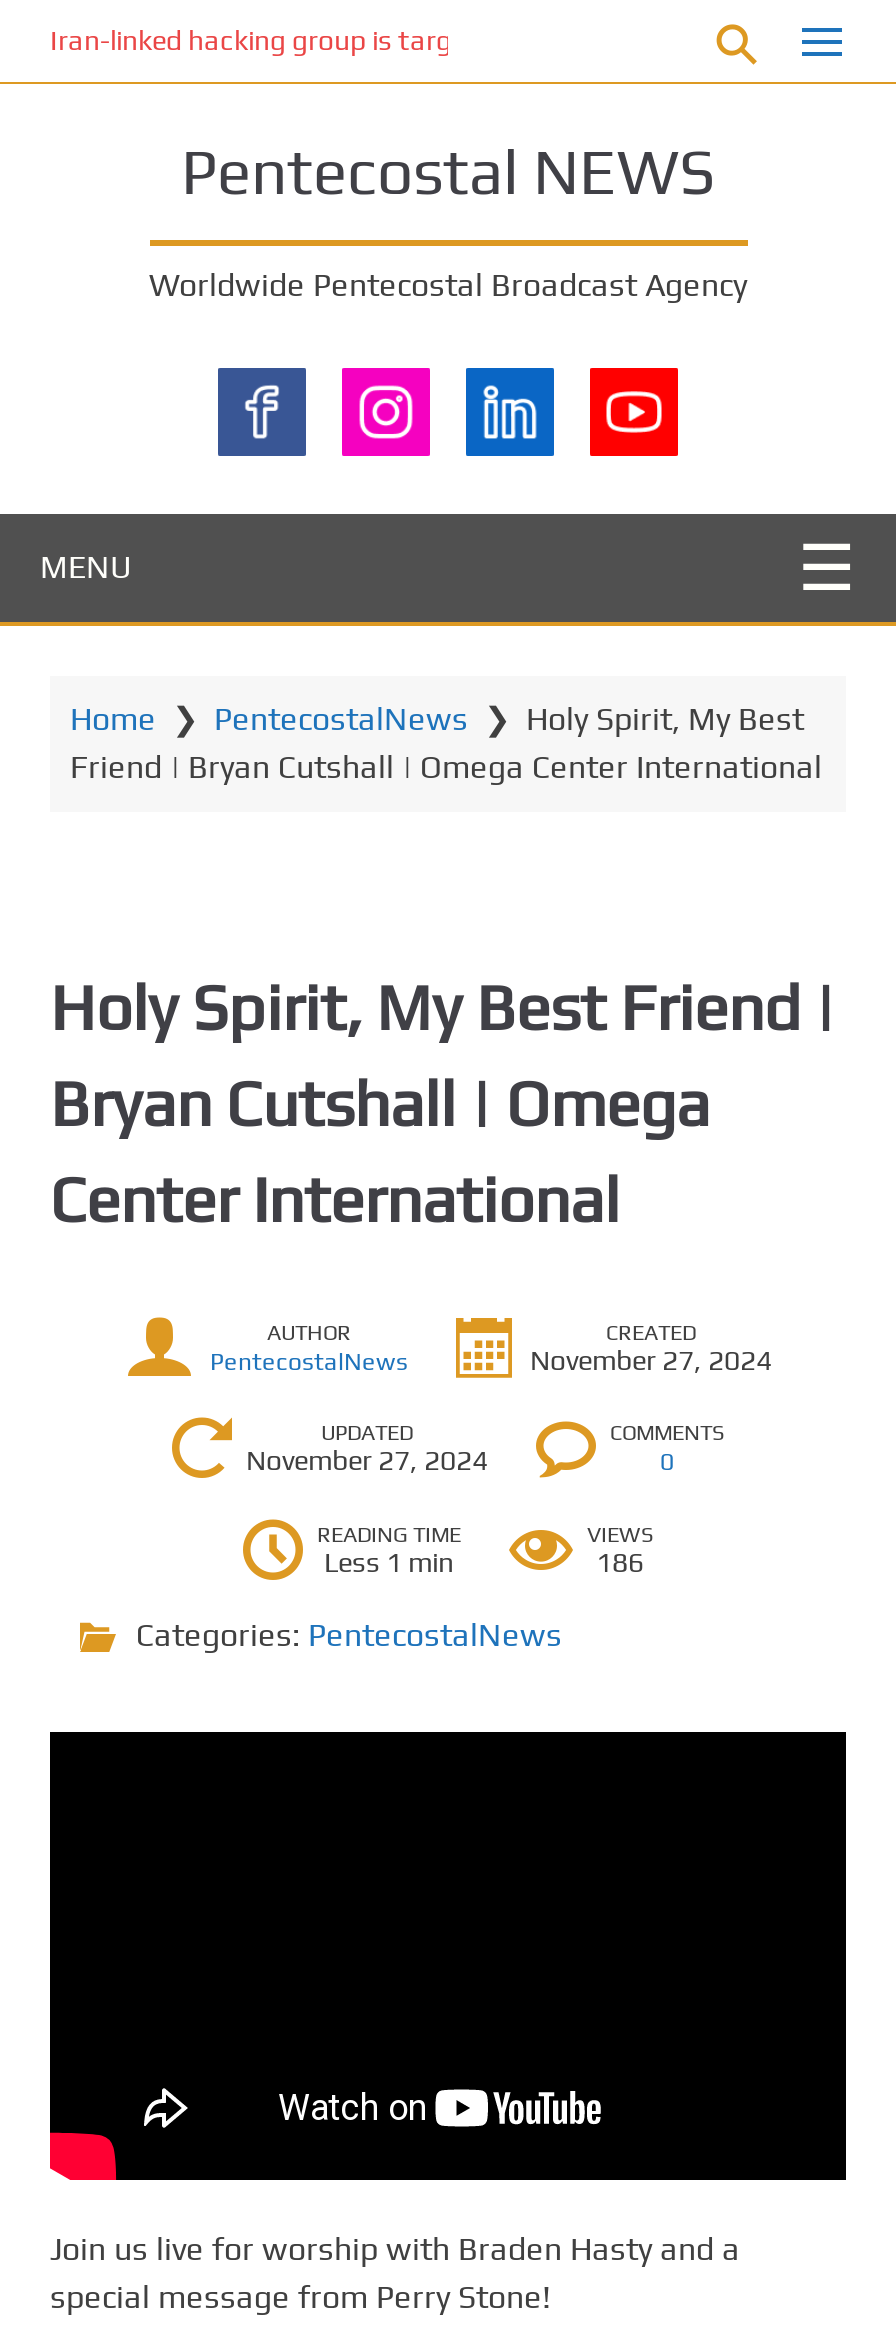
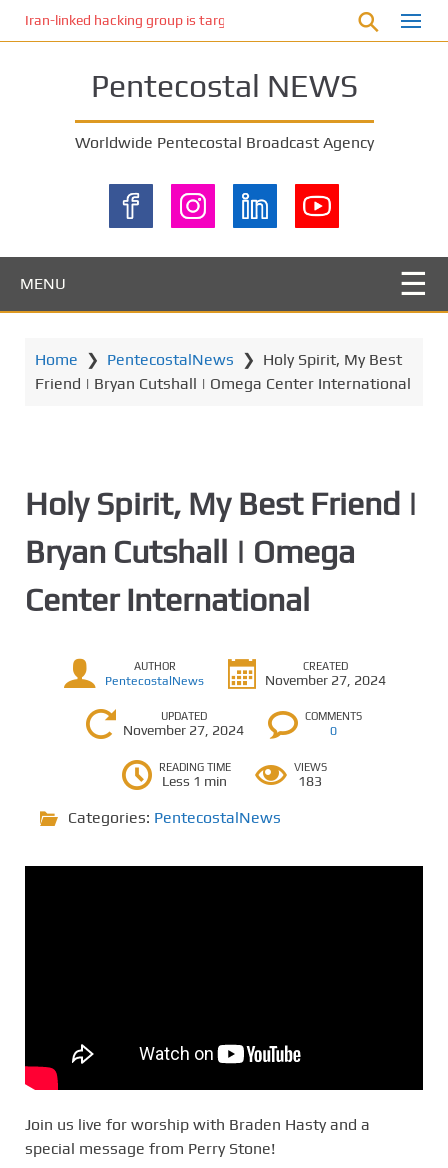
[596,1546,644,1578] 186 -> [298,773,322,789] 183

